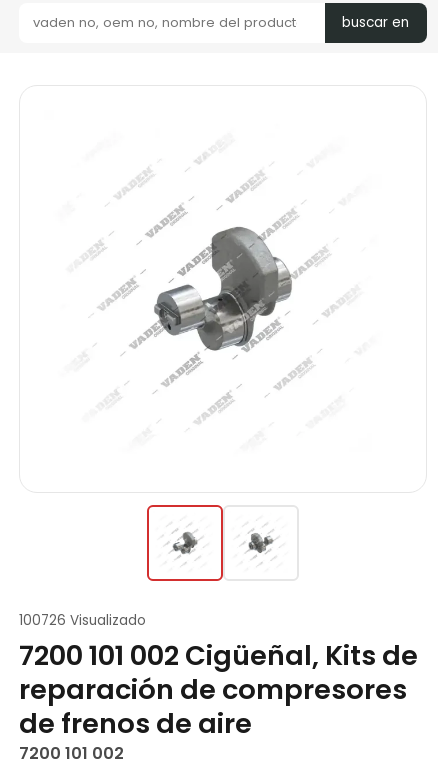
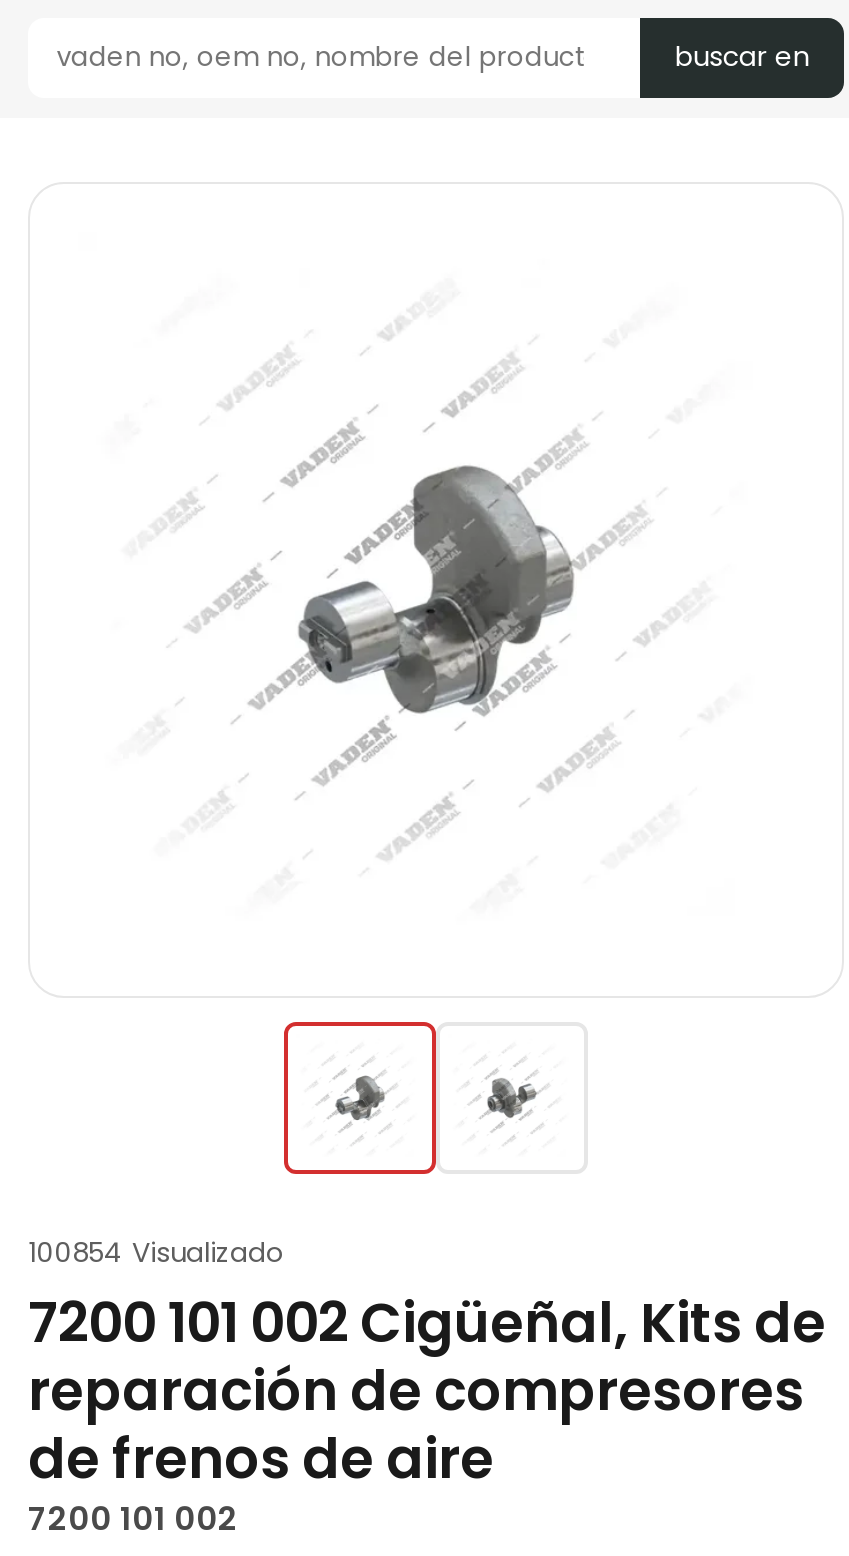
[19,611,146,630] 100726 Visualizado -> [28,1234,284,1272] 100854 Visualizado

